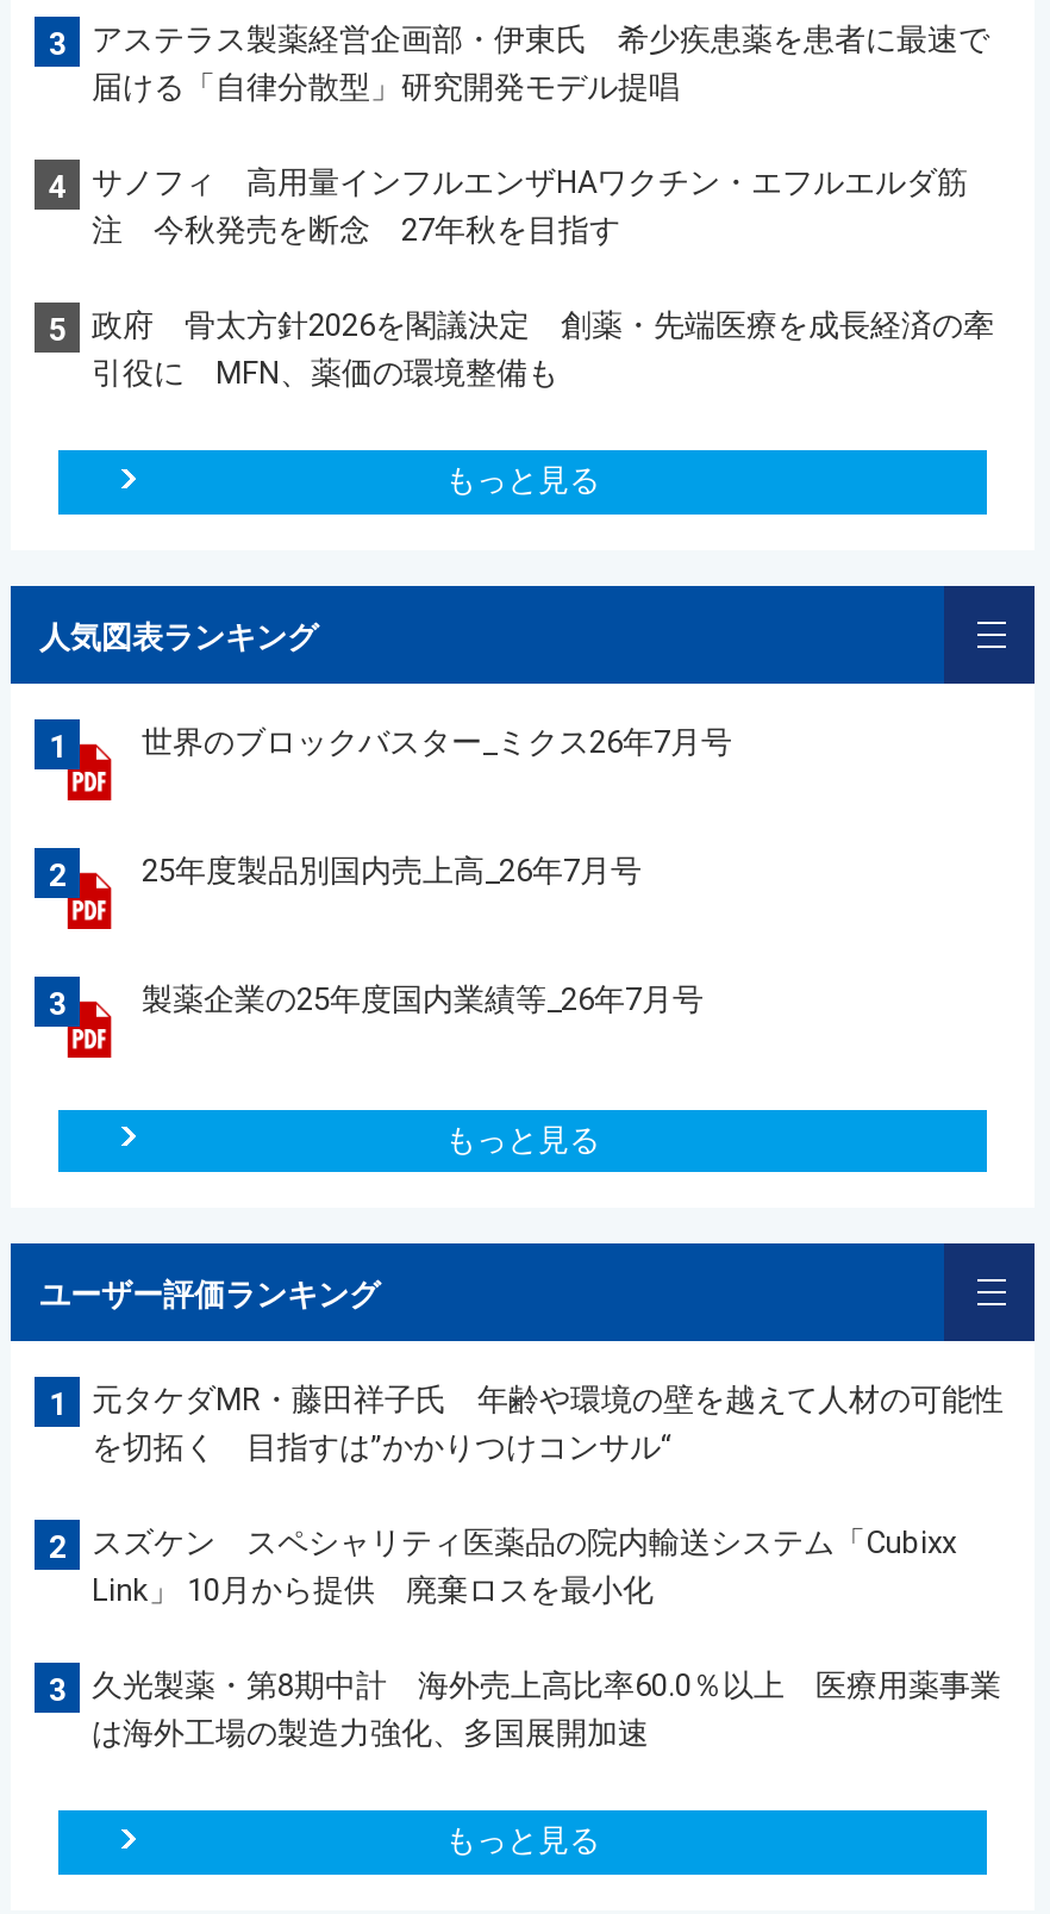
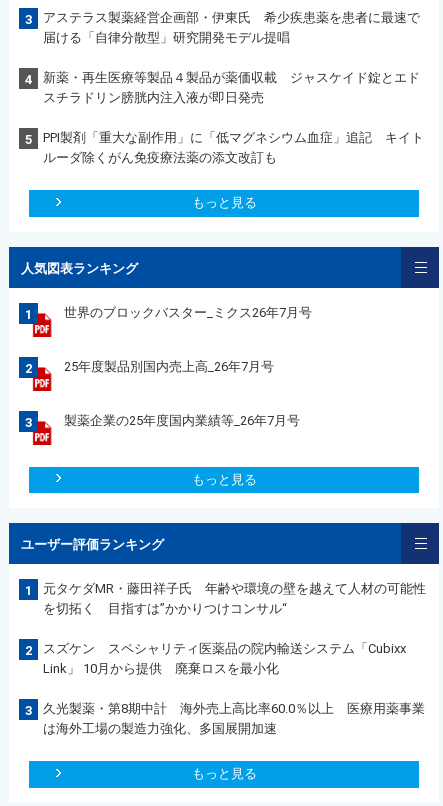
[92,164,968,248] サノフィ 高用量インフルエンザHAワクチン・エフルエルダ筋 | 注 今秋発売を断念 27年秋を目指す -> [43,70,420,105] 新薬・再生医療等製品４製品が薬価収載 ジャスケイド錠とエド | スチラドリン膀胱内注入液が即日発売
[92,307,994,391] 政府 骨太方針2026を閣議決定 創薬・先端医療を成長経済の牽 | 引役に MFN、薬価の環境整備も -> [43,130,424,165] PPI製剤「重大な副作用」に「低マグネシウム血症」追記 キイト | ルーダ除くがん免疫療法薬の添文改訂も

